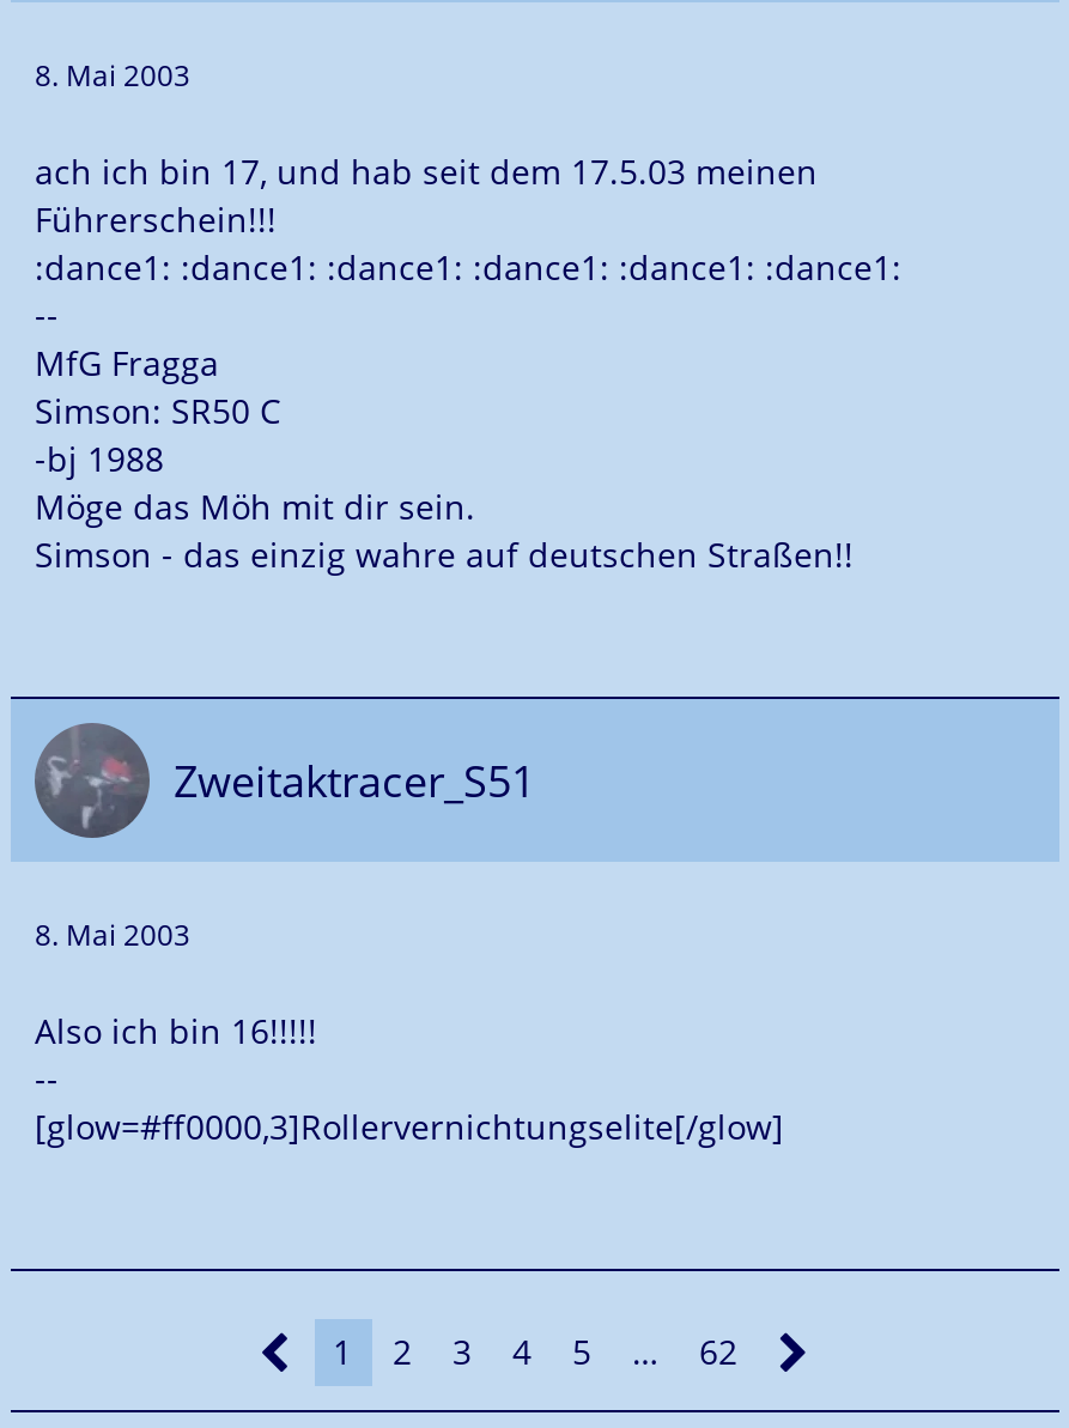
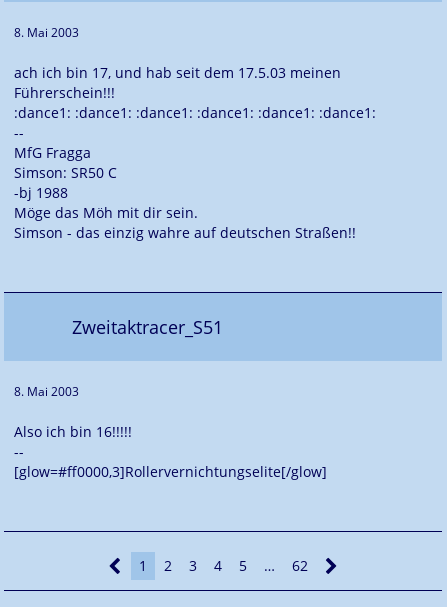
[32,721,152,840] [image] -> none

